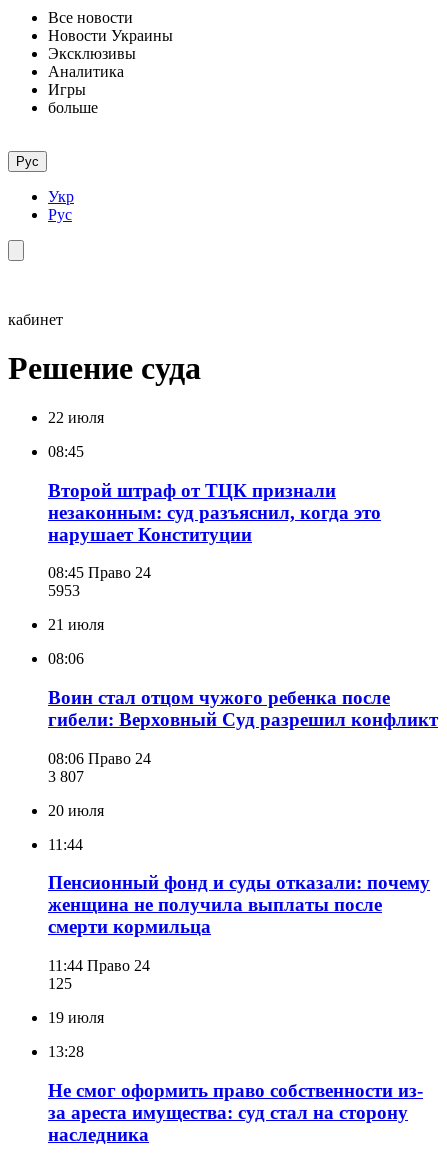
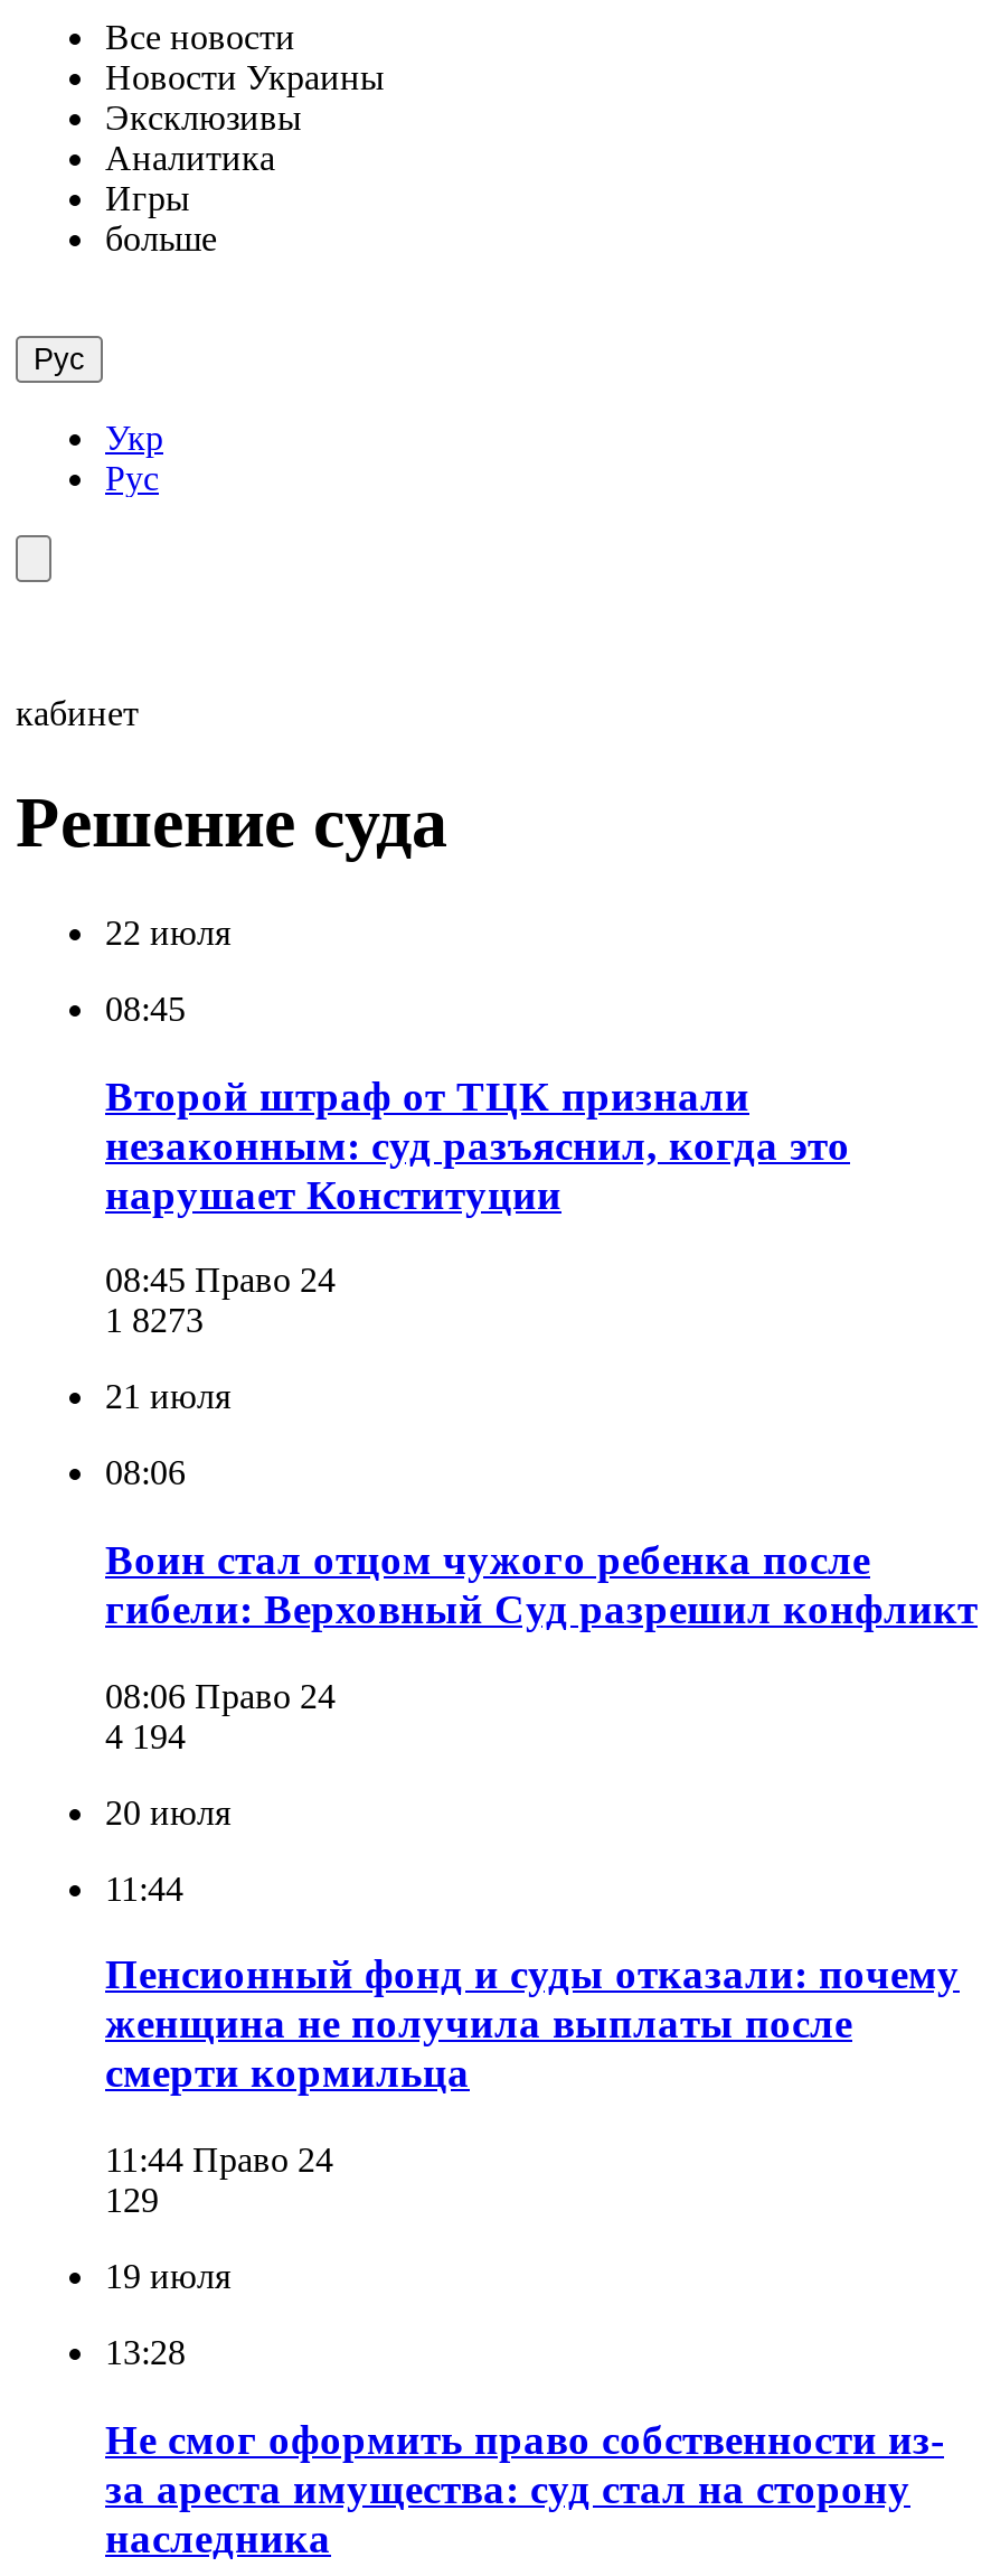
[48,582,80,599] 5953 -> [105,1302,204,1340] 1 8273
[48,768,84,785] 3 807 -> [105,1717,186,1755] 4 194
[48,975,72,992] 125 -> [105,2181,159,2219] 129

